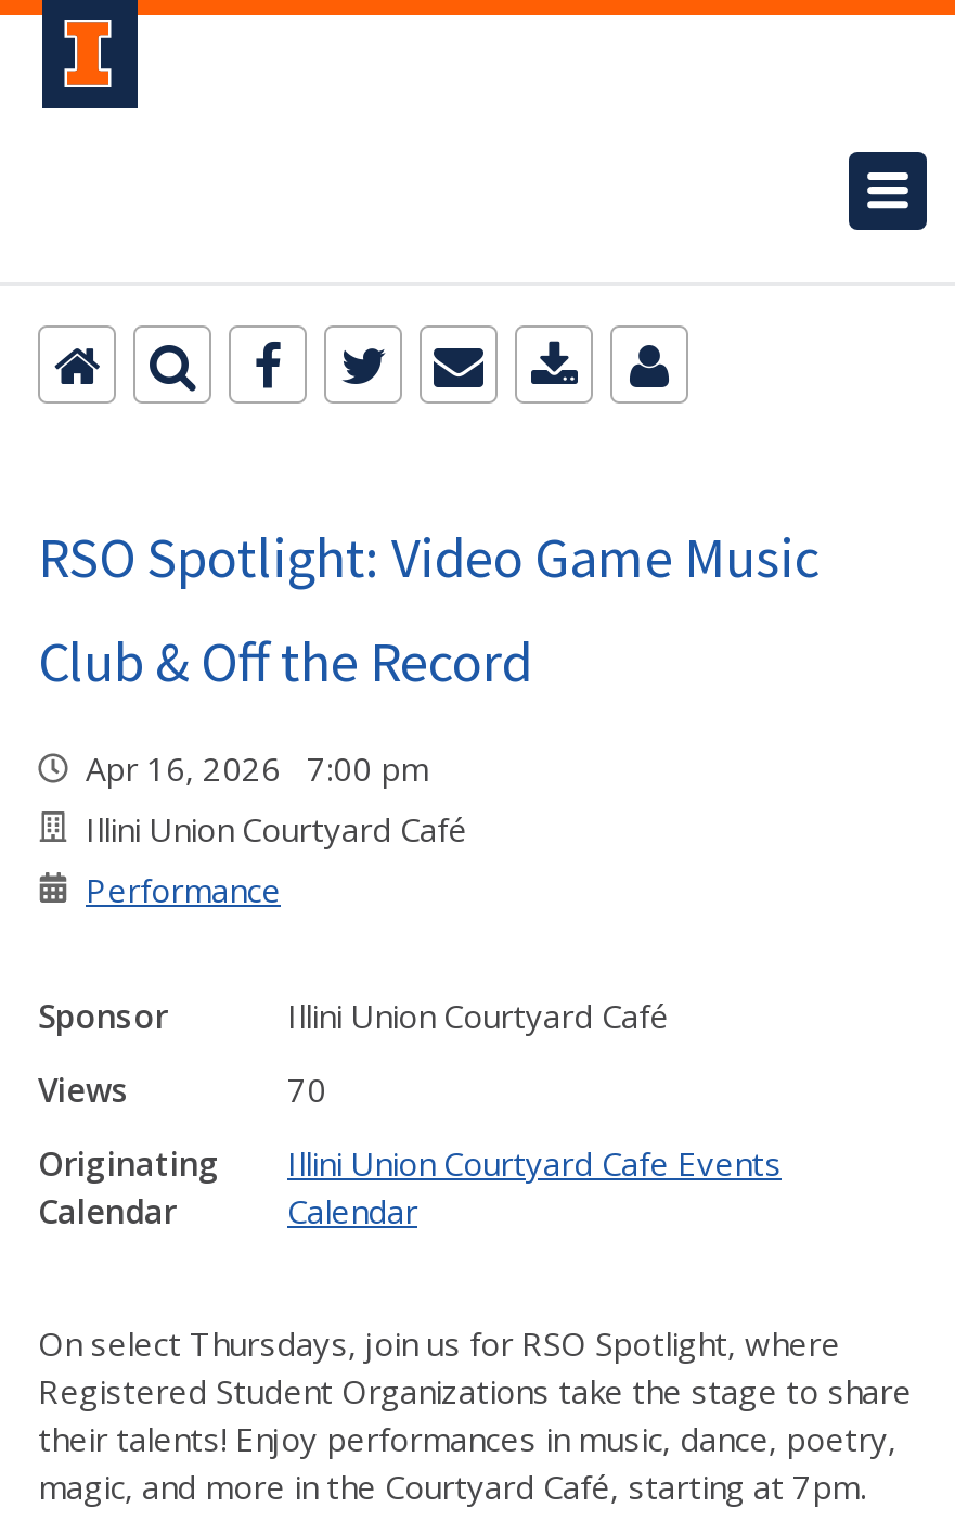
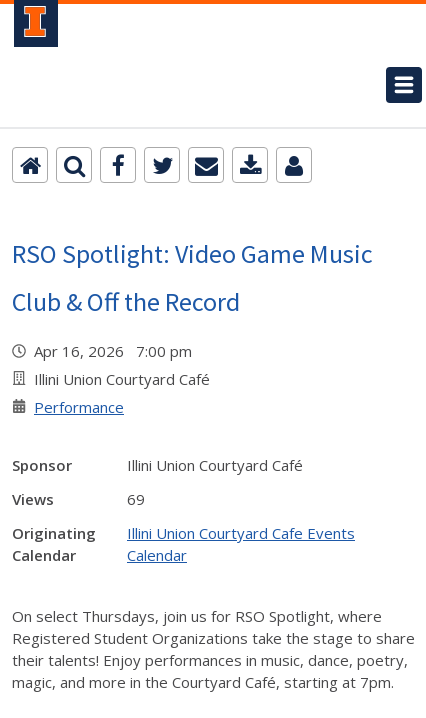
[287,1068,326,1111] 70 -> [127,489,145,509] 69

